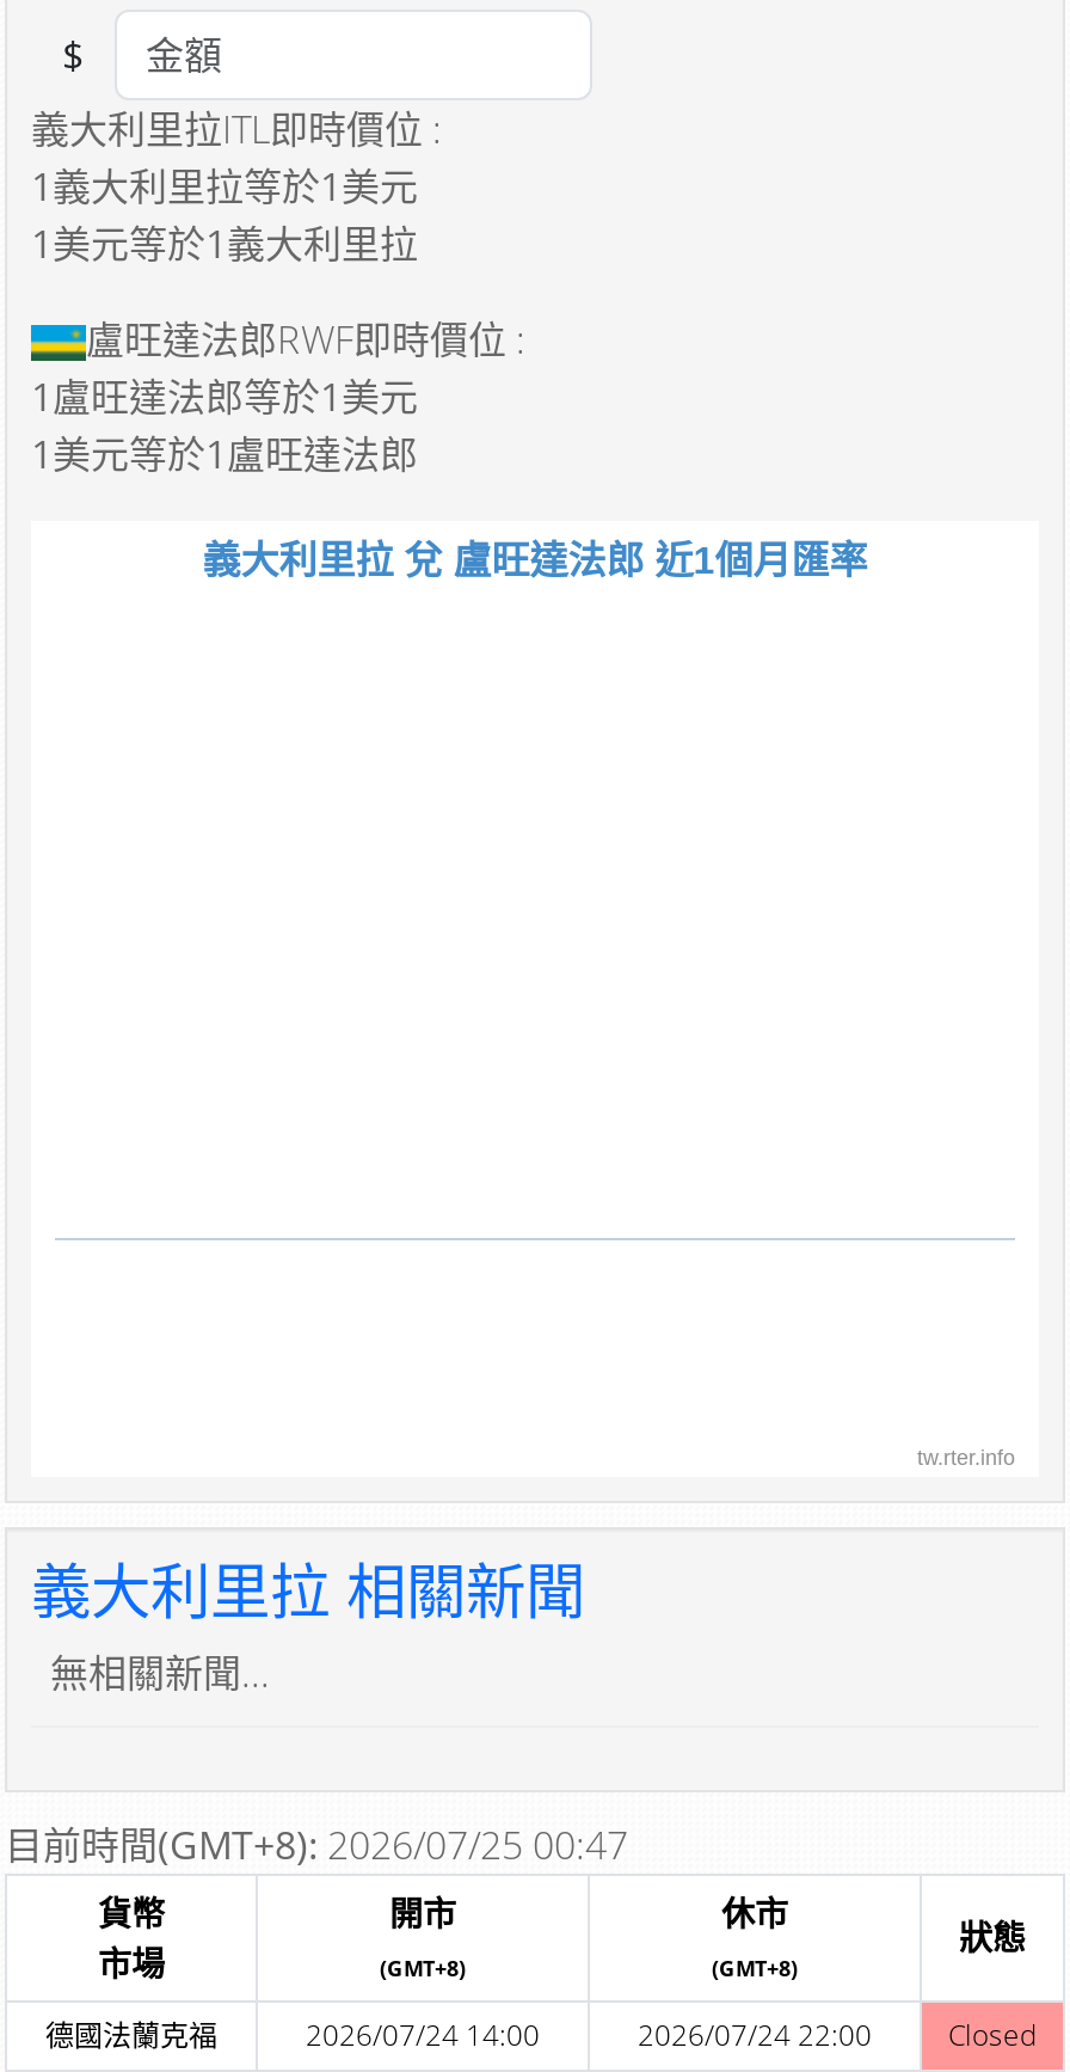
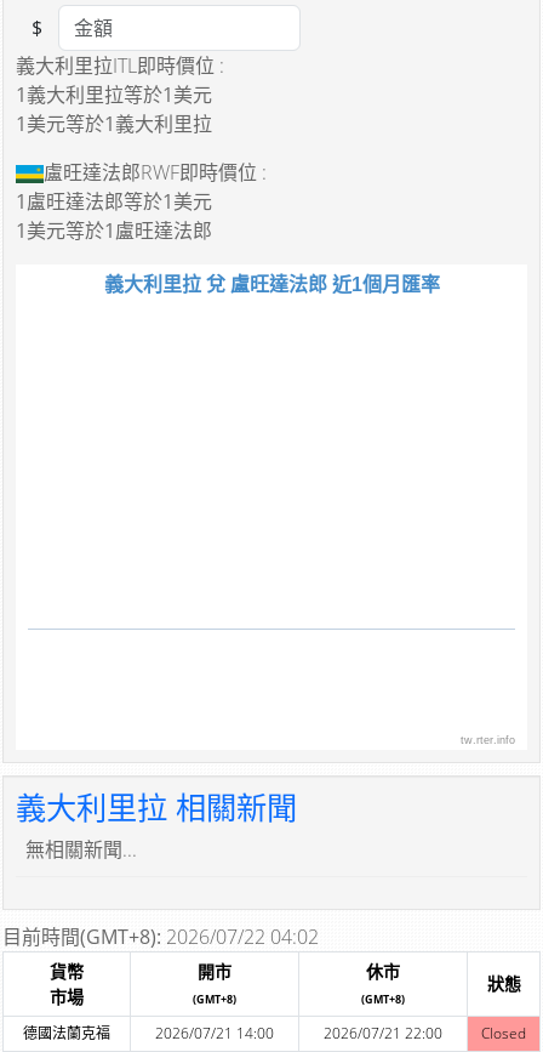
[5,1819,628,1871] 目前時間(GMT+8): 2026/07/25 00:47 -> [2,923,319,950] 目前時間(GMT+8): 2026/07/22 04:02
[306,2015,540,2055] 2026/07/24 14:00 -> [155,1023,274,1044] 2026/07/21 14:00
[638,2015,1037,2055] 2026/07/24 22:00 Closed -> [324,1023,526,1044] 2026/07/21 22:00 Closed

